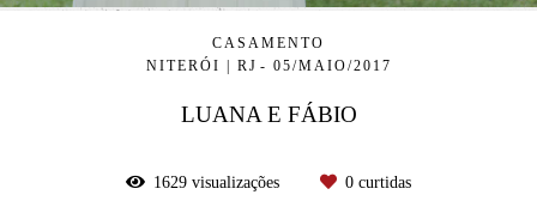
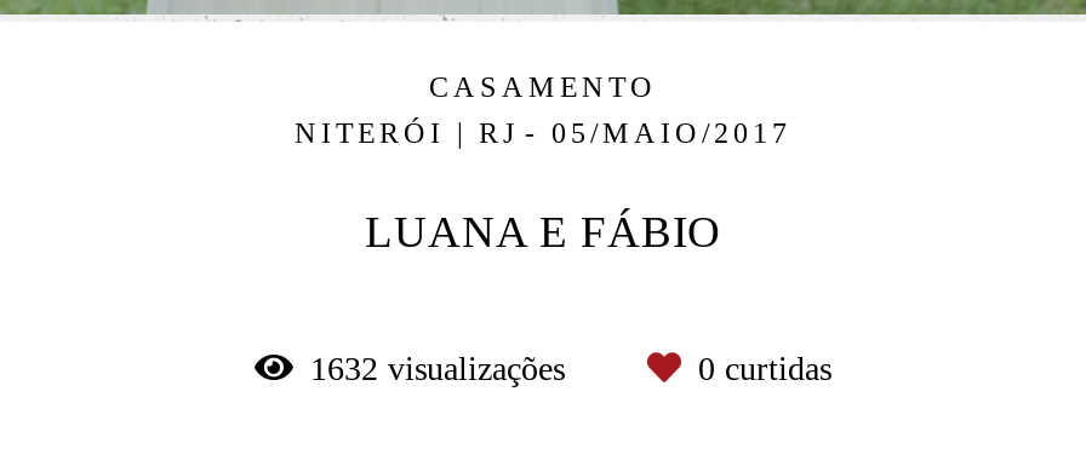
[153,174,284,191] 1629 visualizações -> [310,351,575,387] 1632 visualizações

